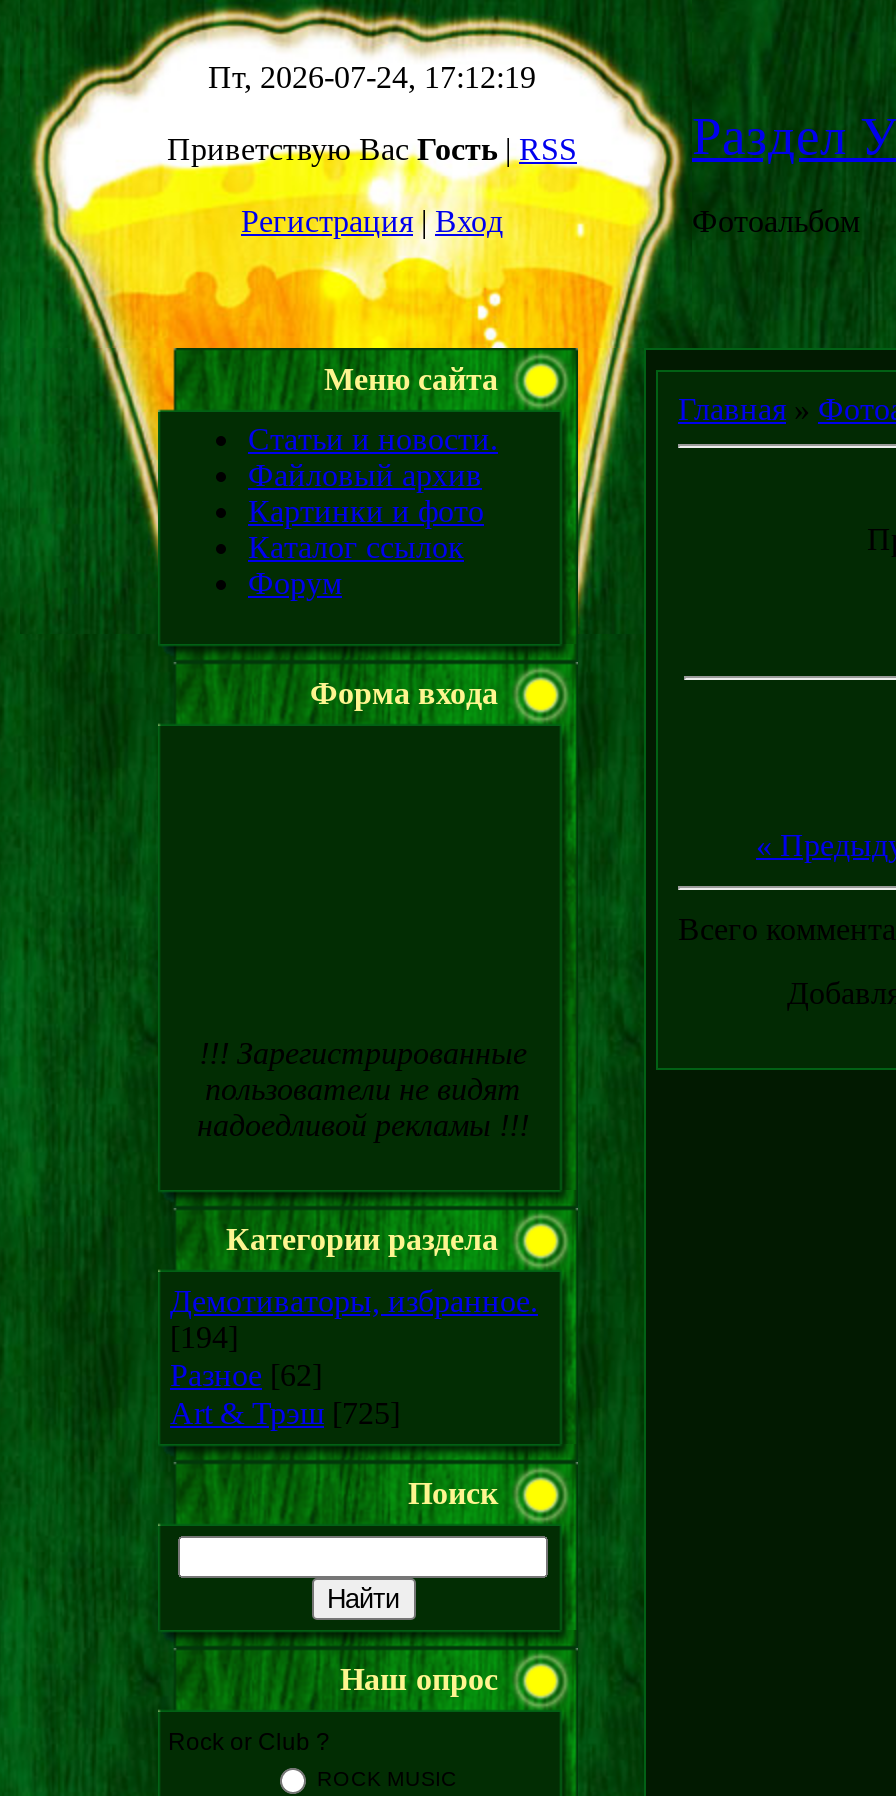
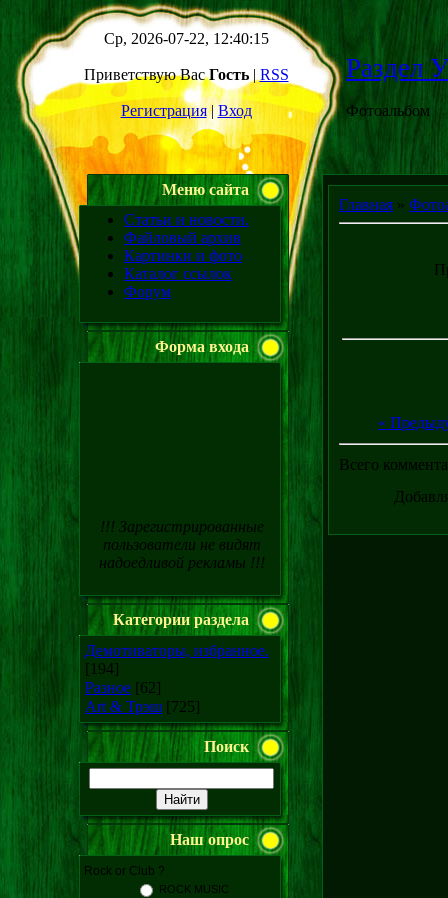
[208,60,536,94] Пт, 2026-07-24, 17:12:19 -> [103,30,268,47] Ср, 2026-07-22, 12:40:15

